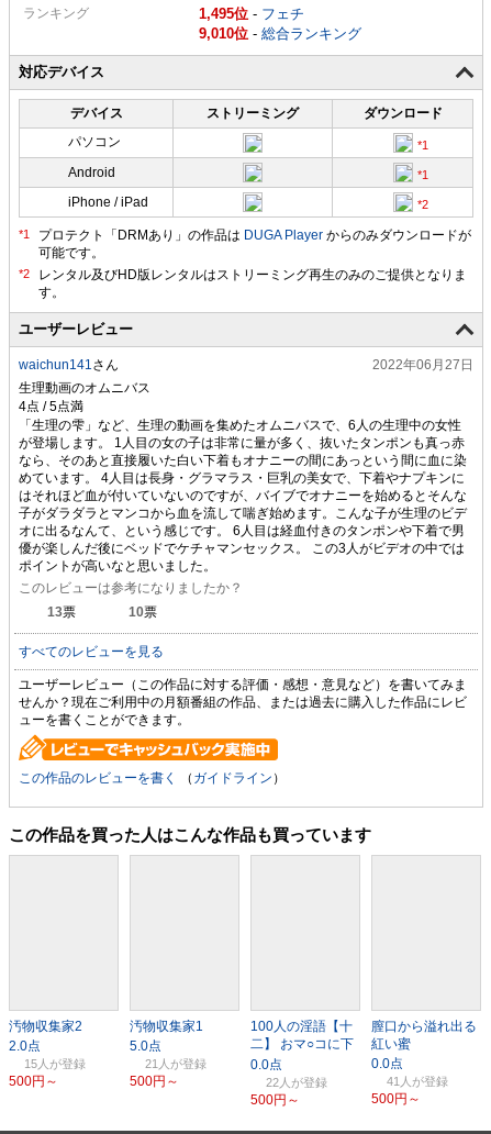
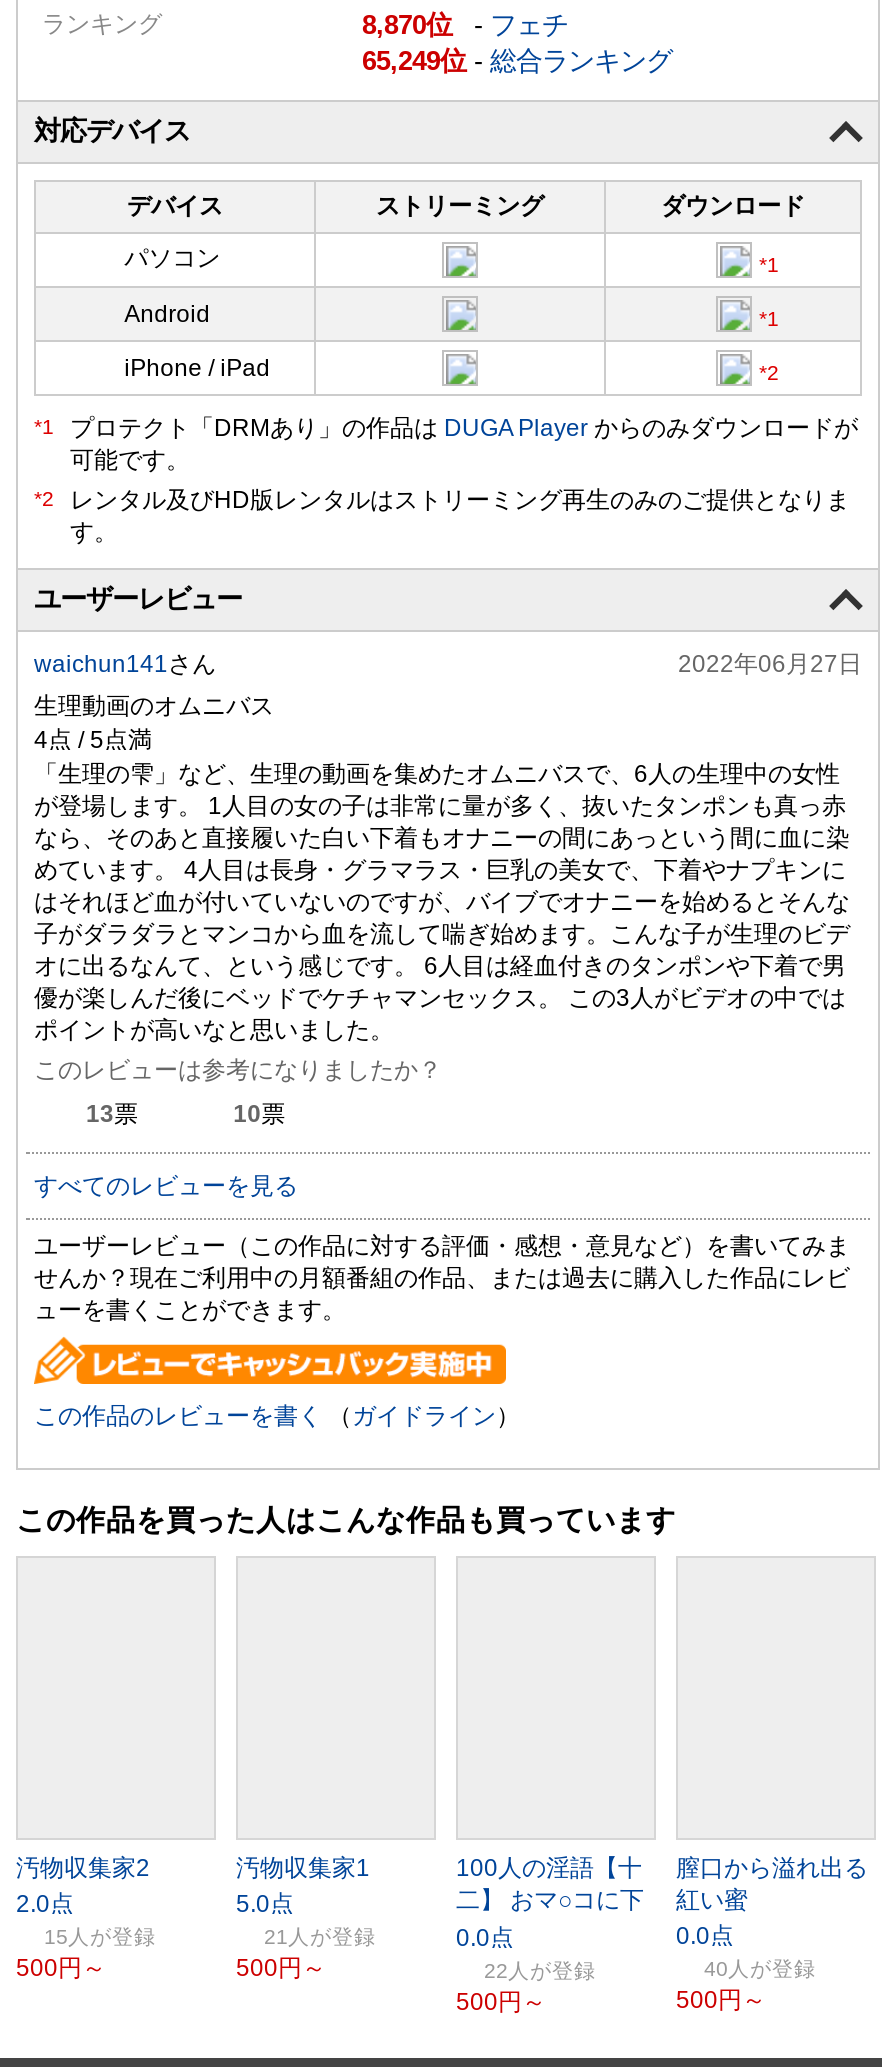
[199,5,304,22] 1,495 -フェチ -> [362,10,568,40] 8,870 -フェチ
[199,25,361,42] 9,010 -総合ランキング -> [362,46,672,76] 65,249 -総合ランキング
[387,1074,412,1088] 41人 -> [704,1956,750,1980] 40人

